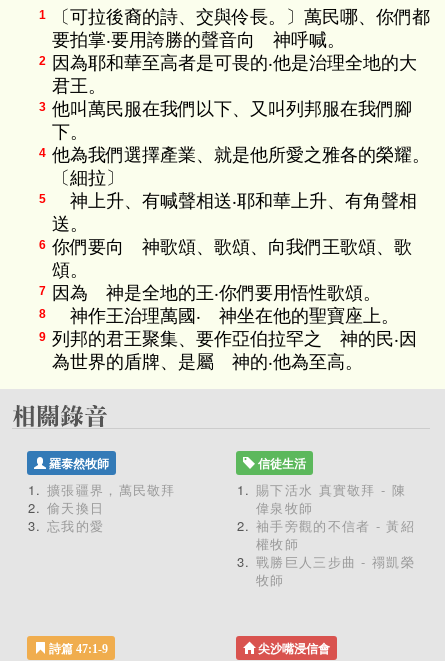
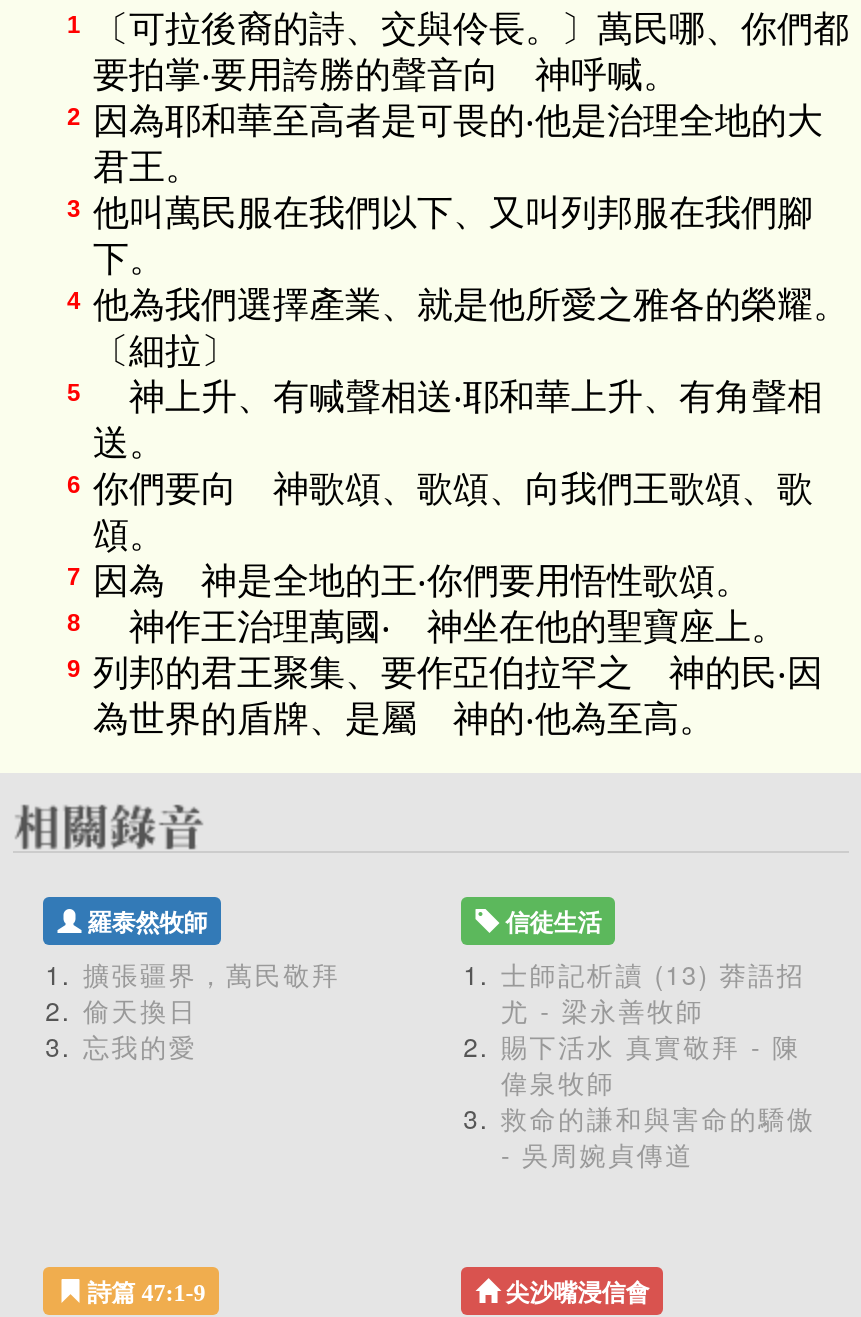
moved [256,480,406,517] -> [501,1027,801,1101]: 賜下活水 真實敬拜 - 陳 | 偉泉牧師
none -> [501,955,805,1029] 士師記析讀 (13) 莽語招 | 尤 - 梁永善牧師
[256,516,415,589] 袖手旁觀的不信者 - 黃紹 | 權牧師 | 戰勝巨人三步曲 - 禤凱榮 | 牧師 -> [501,1099,816,1173] 救命的謙和與害命的驕傲 | - 吳周婉貞傳道

